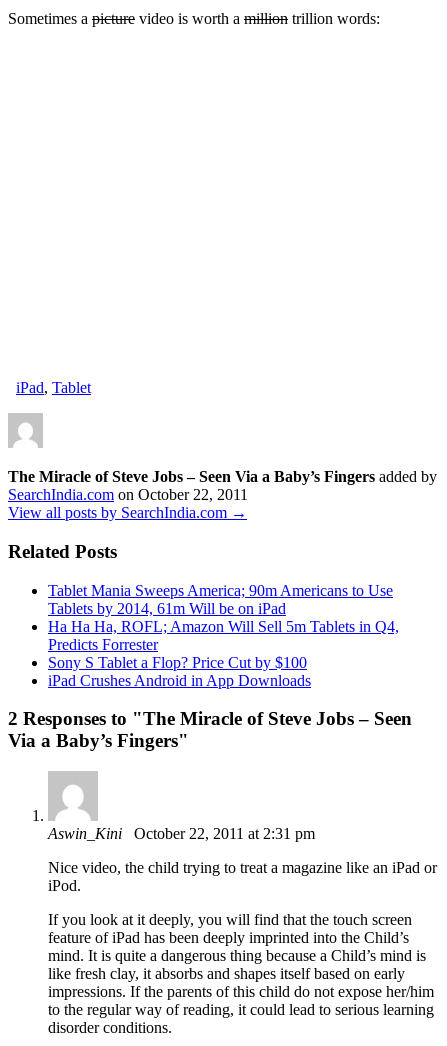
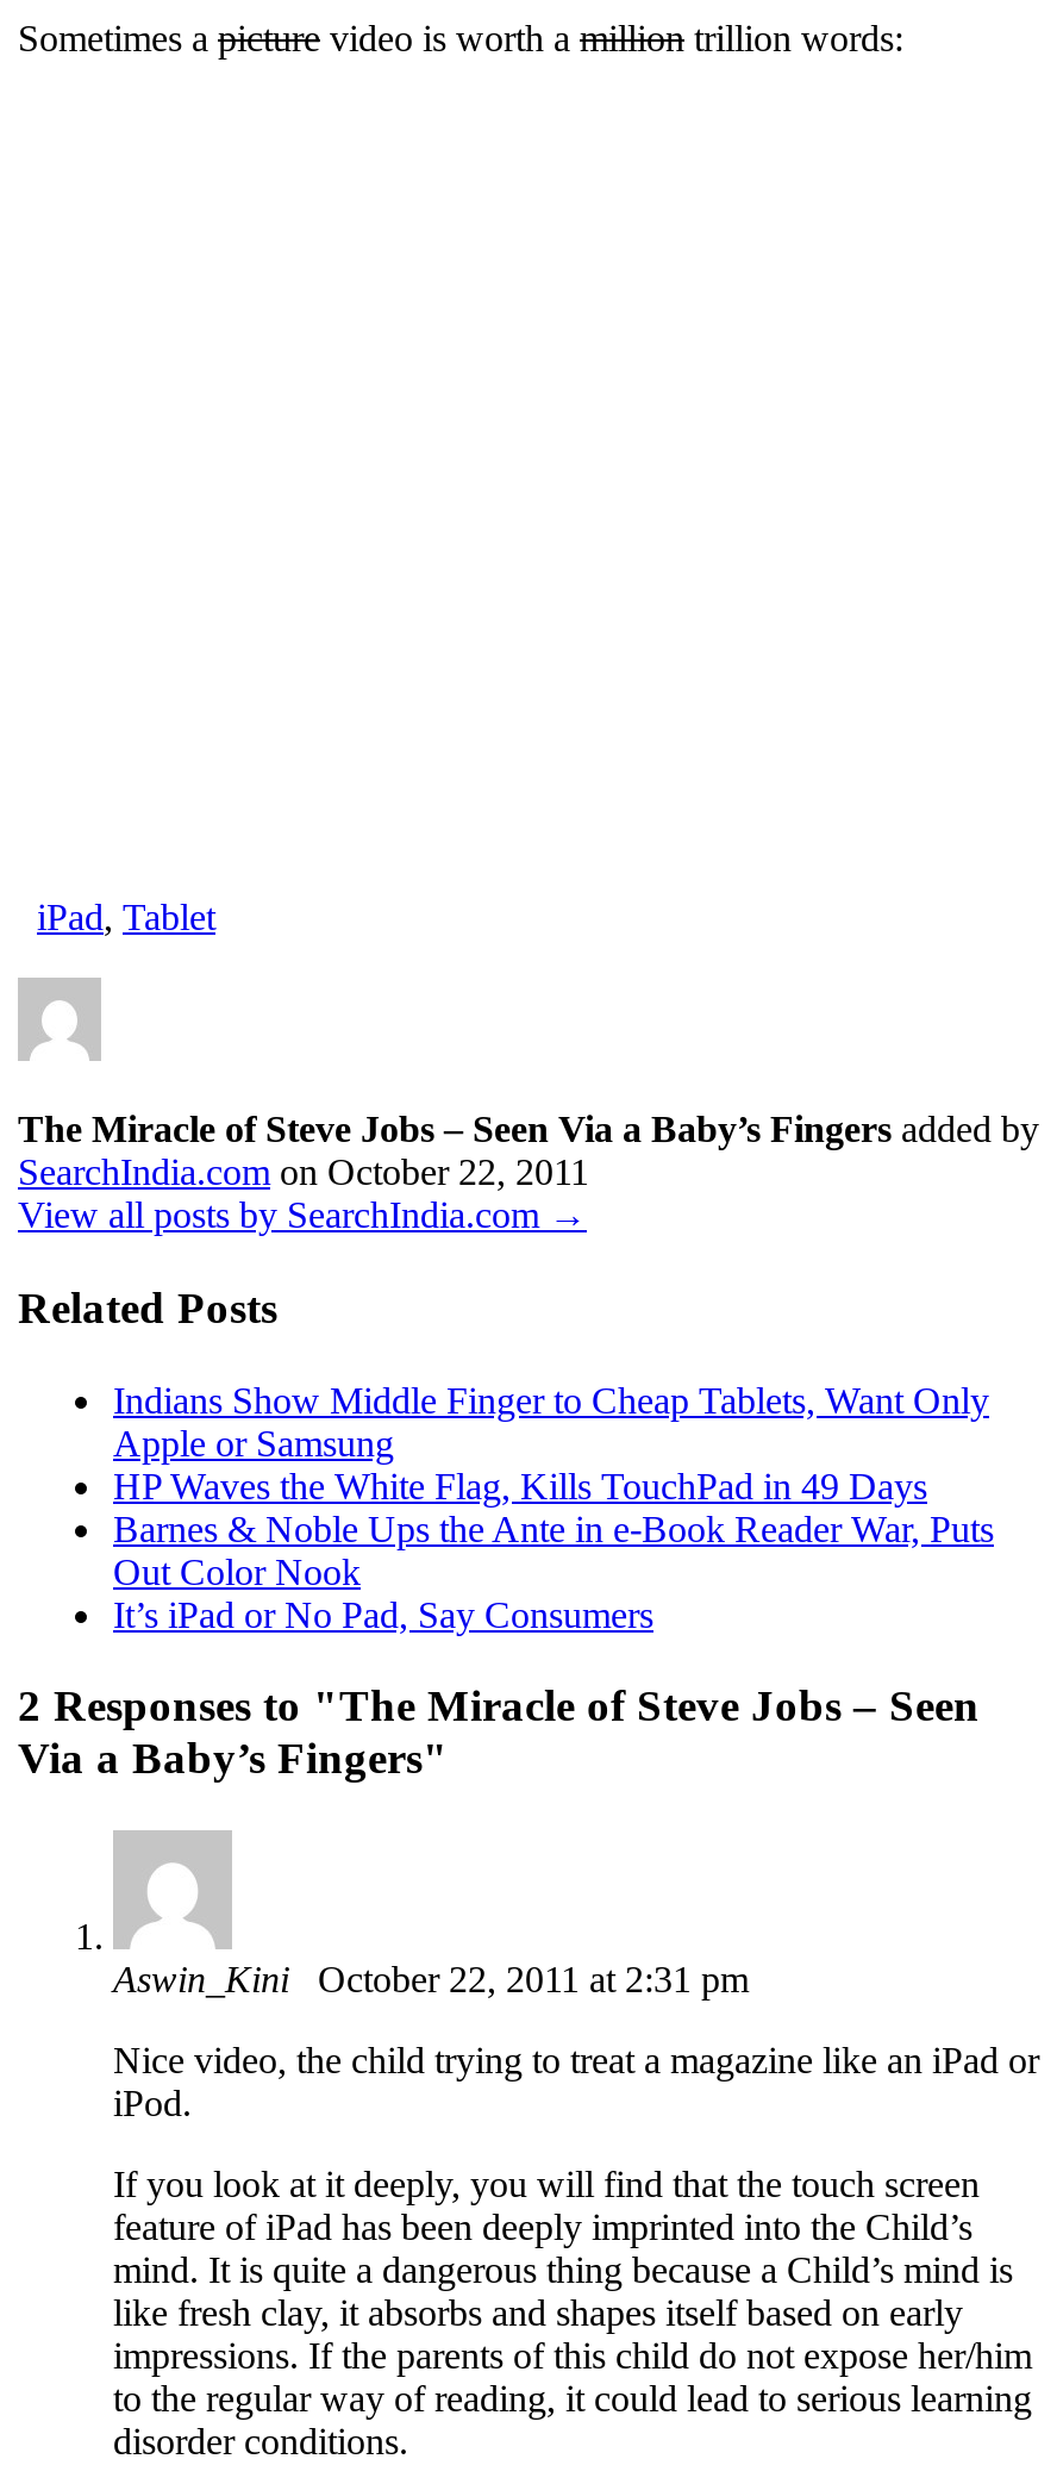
[48,582,399,689] Tablet Mania Sweeps America; 90m Americans to Use | Tablets by 2014, 61m Will be on iPad | Ha Ha Ha, ROFL; Amazon Will Sell 5m Tablets in Q4, | Predicts Forrester | Sony S Tablet a Flop? Price Cut by $100 | iPad Crushes Android in App Downloads -> [113,1379,994,1634] Indians Show Middle Finger to Cheap Tablets, Want Only | Apple or Samsung | HP Waves the White Flag, Kills TouchPad in 49 Days | Barnes & Noble Ups the Ante in e-Book Reader War, Puts | Out Color Nook | It’s iPad or No Pad, Say Consumers

